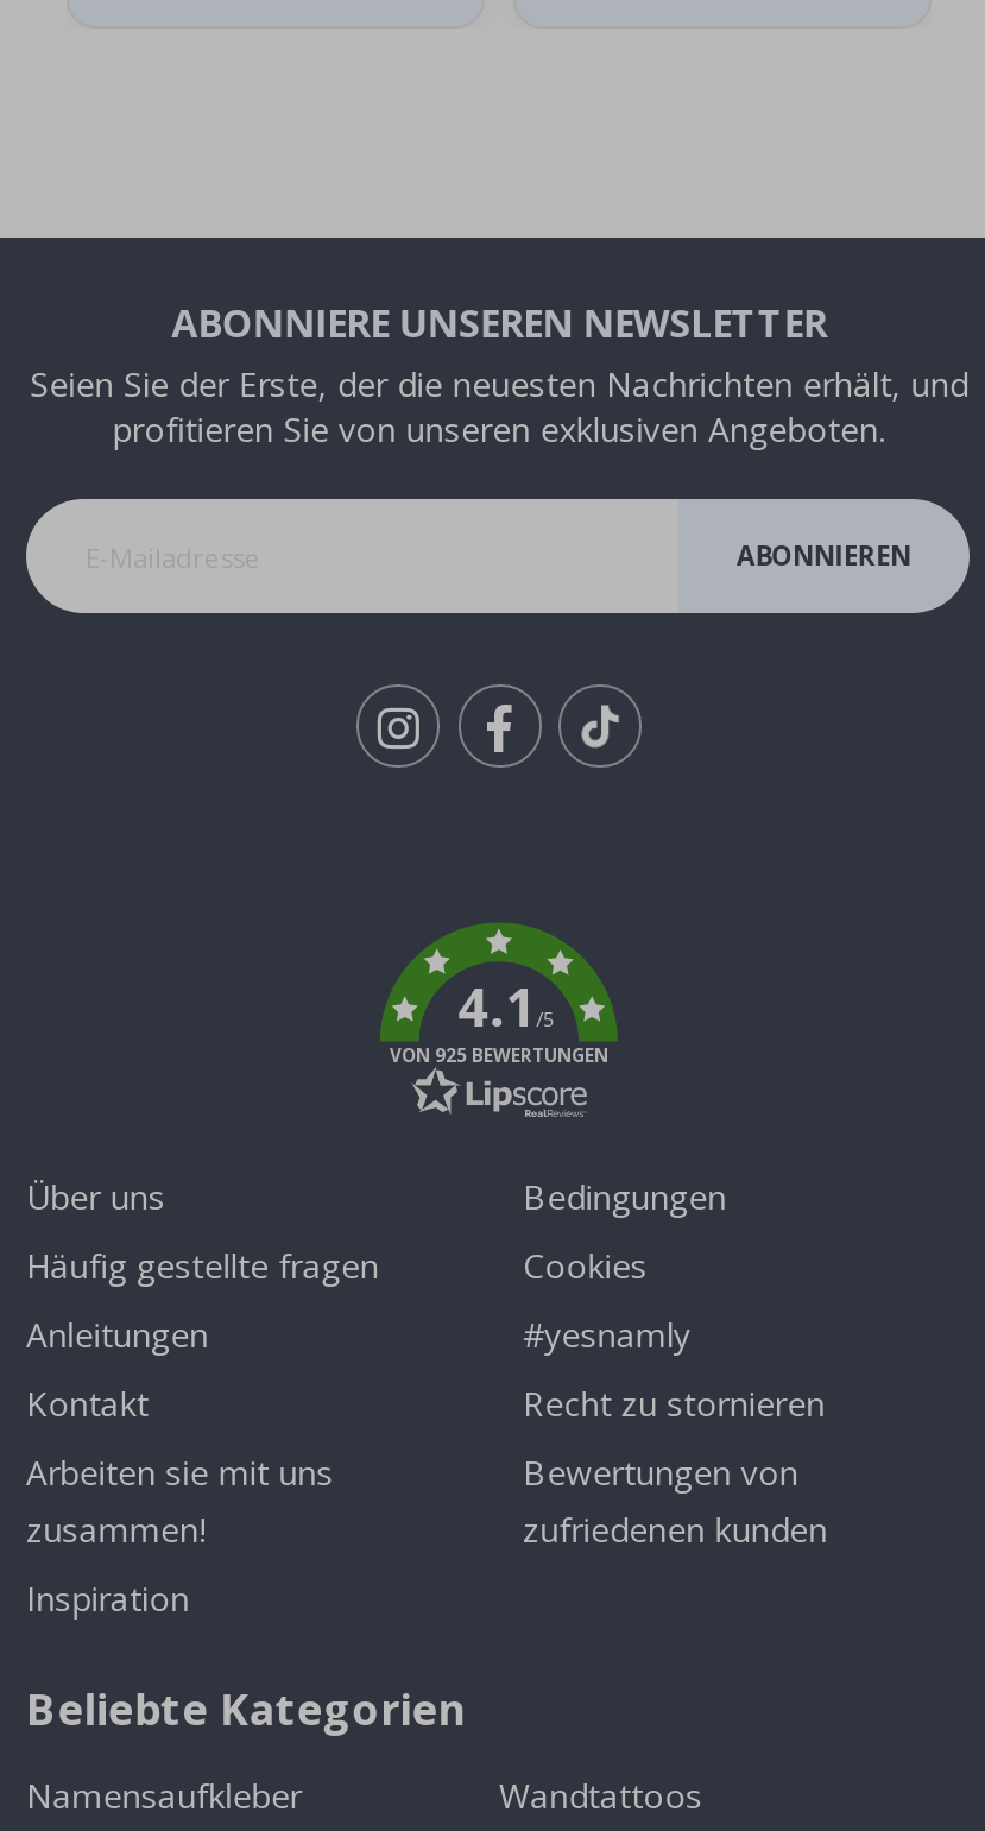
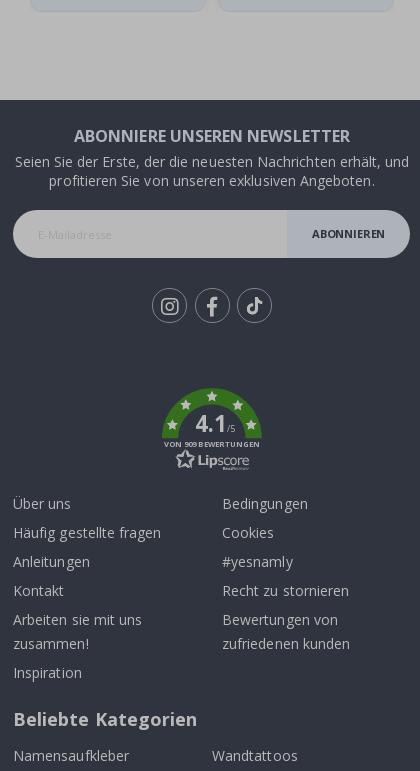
[390,1044,608,1068] VON 925 BEWERTUNGEN -> [164,439,259,449] VON 909 BEWERTUNGEN

